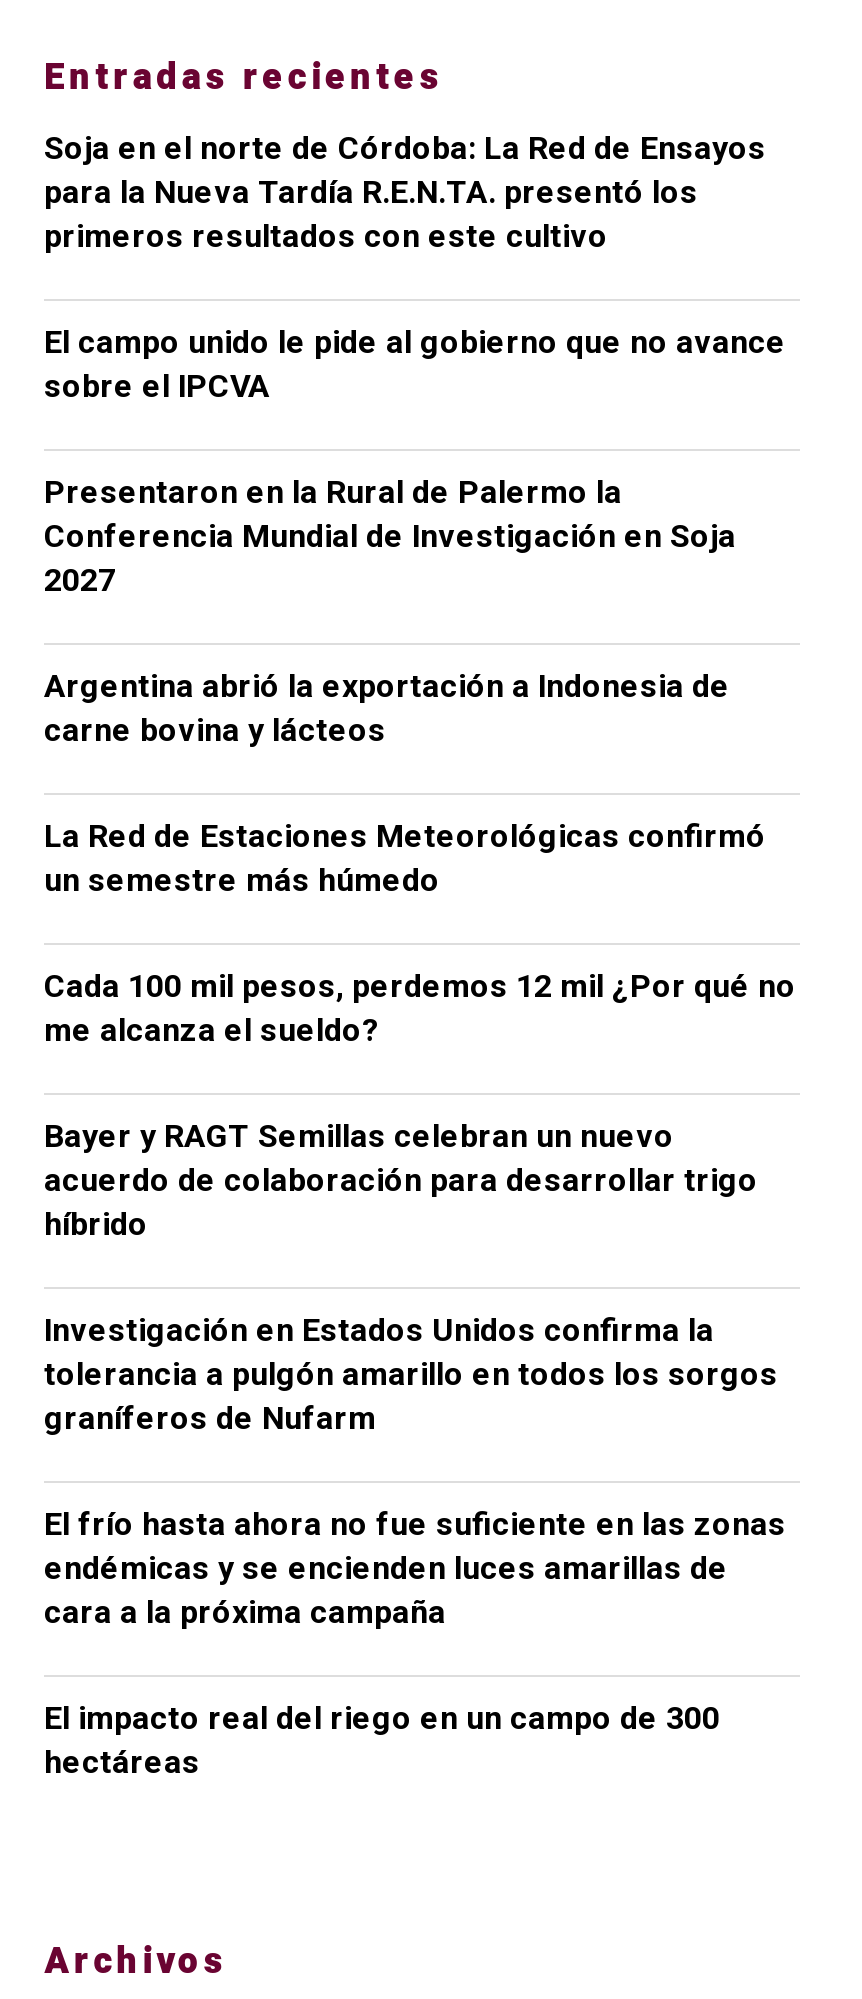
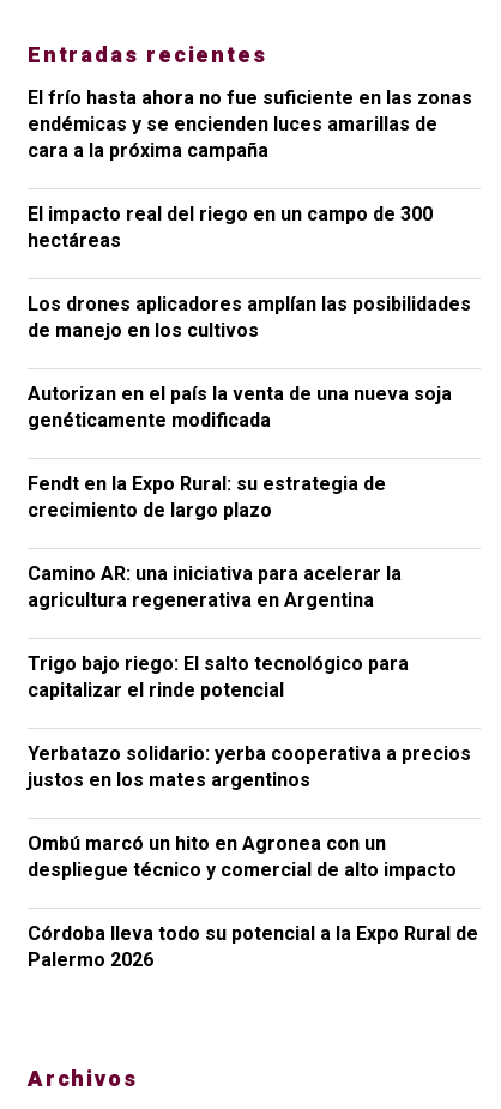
[44,129,796,1437] Soja en el norte de Córdoba: La Red de Ensayos | para la Nueva Tardía R.E.N.TA. presentó los | primeros resultados con este cultivo | El campo unido le pide al gobierno que no avance | sobre el IPCVA | Presentaron en la Rural de Palermo la | Conferencia Mundial de Investigación en Soja | 2027 | Argentina abrió la exportación a Indonesia de | carne bovina y lácteos | La Red de Estaciones Meteorológicas confirmó | un semestre más húmedo | Cada 100 mil pesos, perdemos 12 mil ¿Por qué no | me alcanza el sueldo? | Bayer y RAGT Semillas celebran un nuevo | acuerdo de colaboración para desarrollar trigo | híbrido | Investigación en Estados Unidos confirma la | tolerancia a pulgón amarillo en todos los sorgos | graníferos de Nufarm -> none
moved [44,1505,786,1781] -> [28,86,472,252]: El frío hasta ahora no fue suficiente en las zonas | endémicas y se encienden luces amarillas de | cara a la próxima campaña | El impacto real del riego en un campo de 300 | hectáreas
none -> [28,293,478,971] Los drones aplicadores amplían las posibilidades | de manejo en los cultivos | Autorizan en el país la venta de una nueva soja | genéticamente modificada | Fendt en la Expo Rural: su estrategia de | crecimiento de largo plazo | Camino AR: una iniciativa para acelerar la | agricultura regenerativa en Argentina | Trigo bajo riego: El salto tecnológico para | capitalizar el rinde potencial | Yerbatazo solidario: yerba cooperativa a precios | justos en los mates argentinos | Ombú marcó un hito en Agronea con un | despliegue técnico y comercial de alto impacto | Córdoba lleva todo su potencial a la Expo Rural de | Palermo 2026

